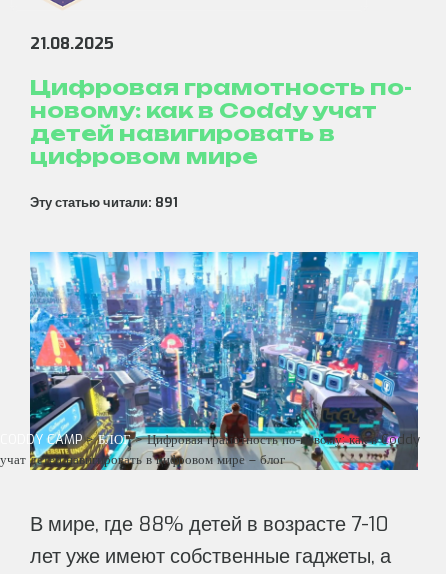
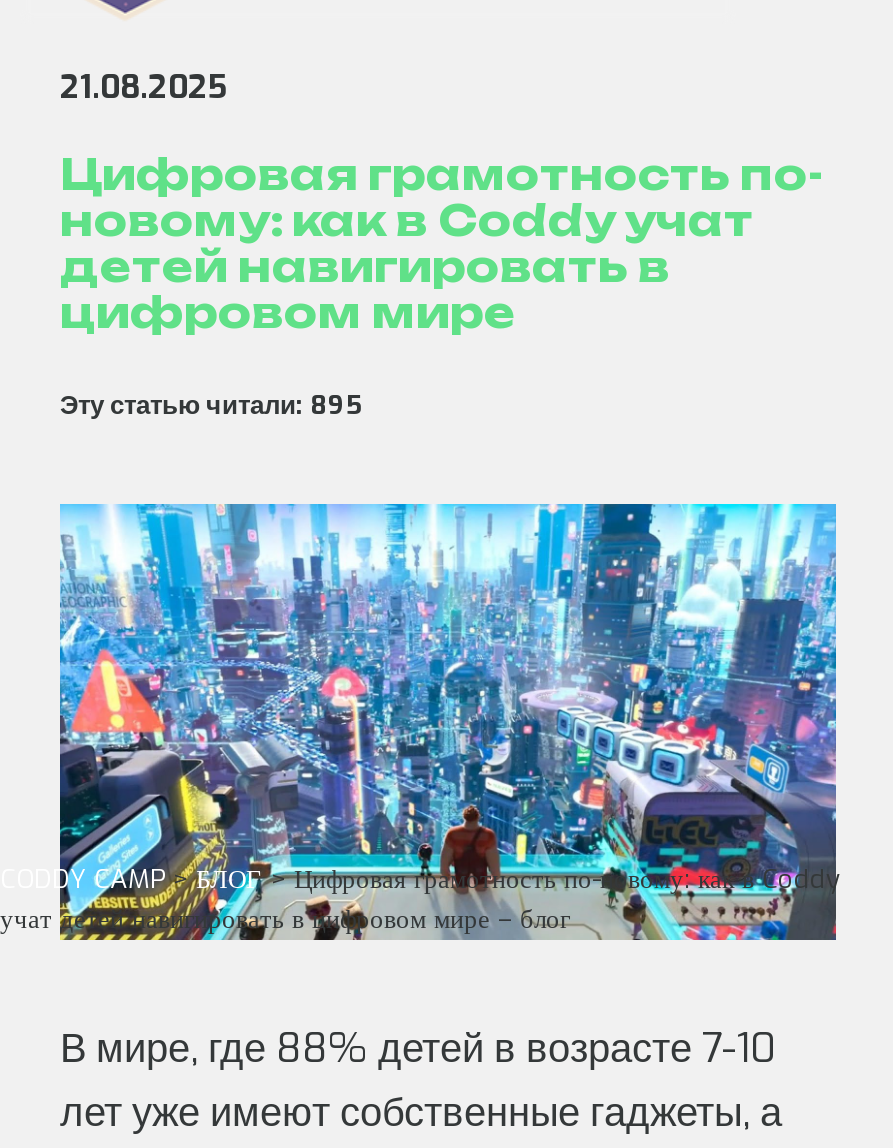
[30,194,178,211] Эту статью читали: 891 -> [60,388,362,422] Эту статью читали: 895

